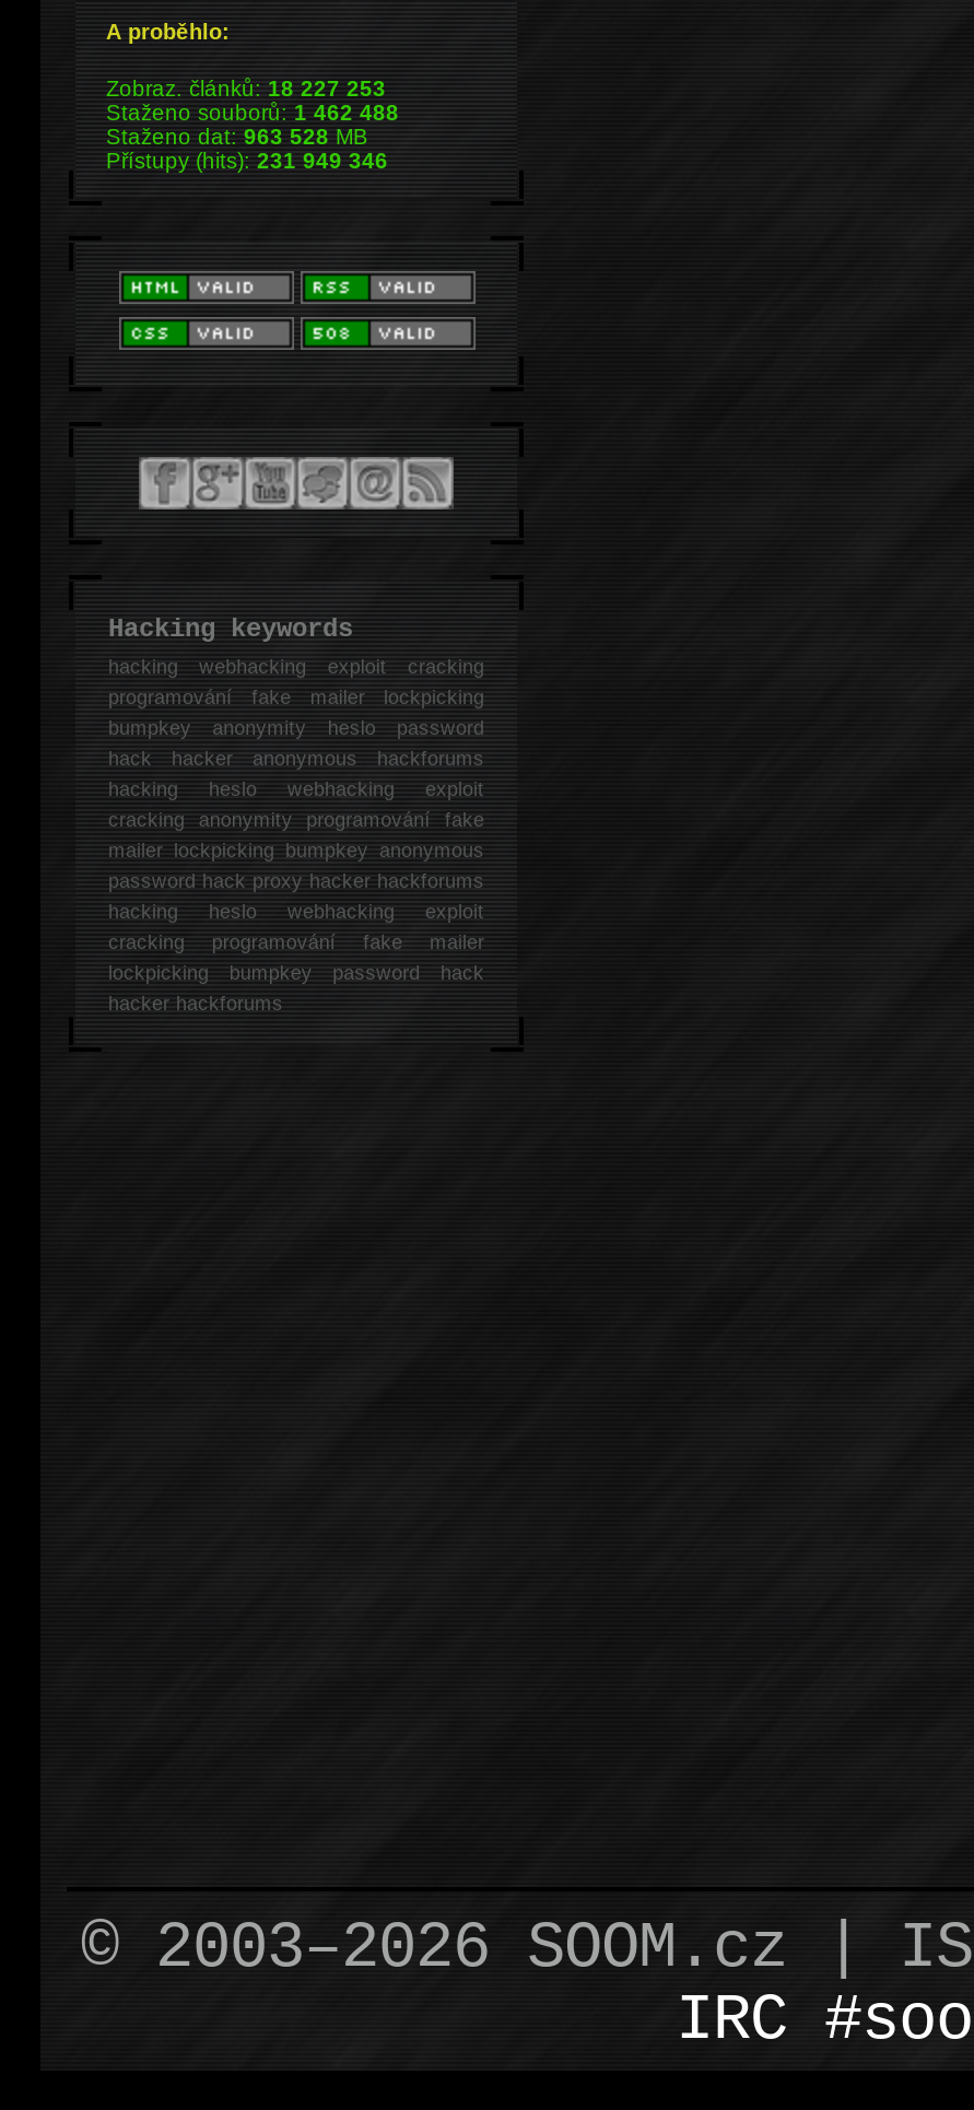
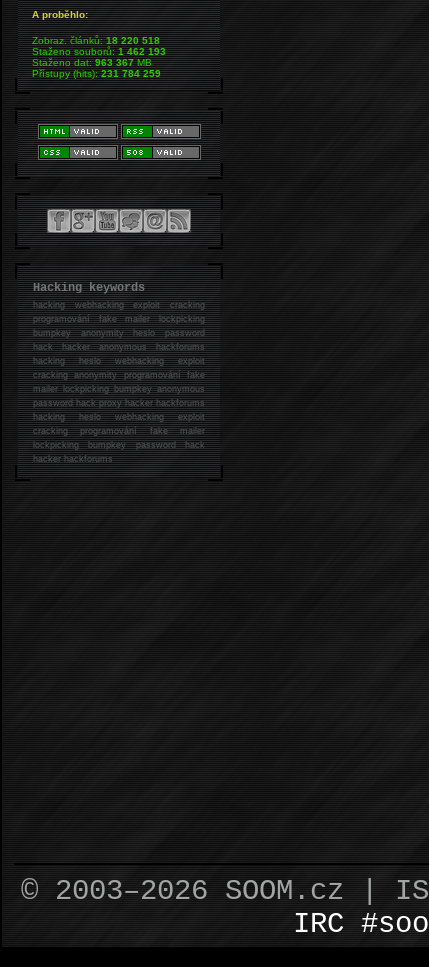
[106,77,386,101] Zobraz. článků: 18 227 253 -> [32,35,160,46] Zobraz. článků: 18 220 518
[106,101,399,125] Staženo souborů: 1 462 488 -> [32,46,166,57] Staženo souborů: 1 462 193
[106,125,368,149] Staženo dat: 963 528 MB -> [32,57,152,68] Staženo dat: 963 367 MB
[106,149,388,173] Přístupy (hits): 231 949 346 -> [32,68,161,79] Přístupy (hits): 231 784 259

